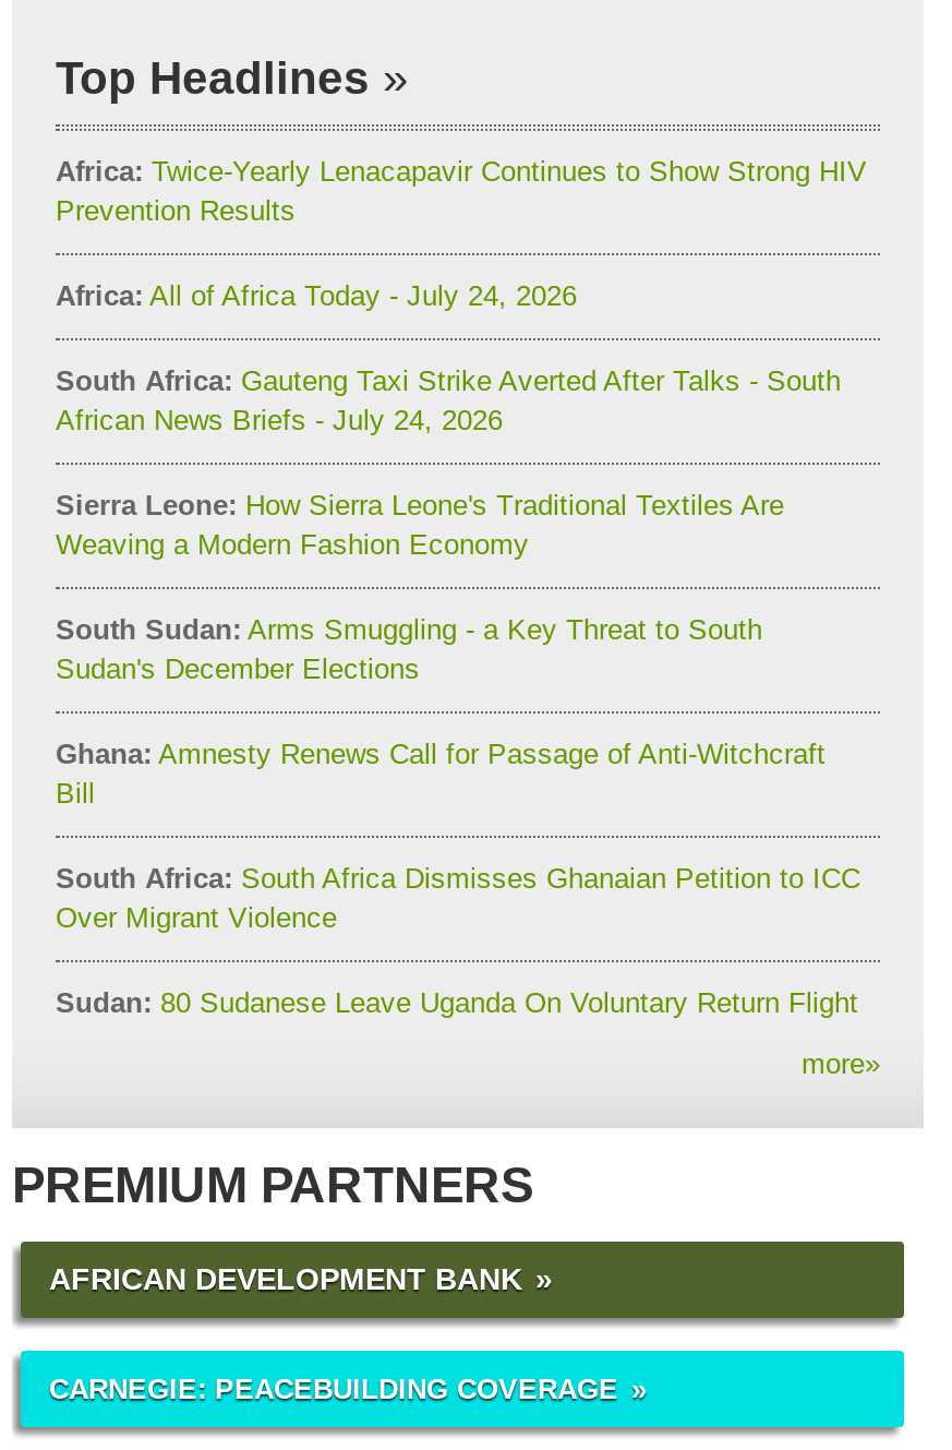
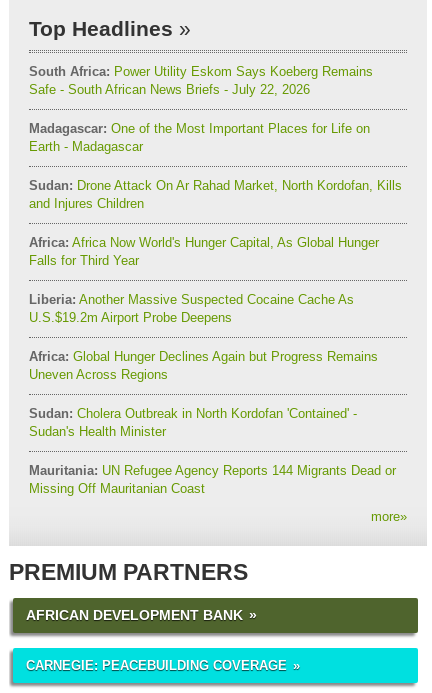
[56,156,867,228] Africa: Twice-Yearly Lenacapavir Continues to Show Strong HIV | Prevention Results -> [29,63,373,96] South Africa: Power Utility Eskom Says Koeberg Remains | Safe - South African News Briefs - July 22, 2026
[56,280,577,313] Africa: All of Africa Today - July 24, 2026 -> [29,120,370,153] Madagascar: One of the Most Important Places for Life on | Earth - Madagascar
[56,366,841,438] South Africa: Gauteng Taxi Strike Averted After Talks - South | African News Briefs - July 24, 2026 -> [29,177,402,210] Sudan: Drone Attack On Ar Rahad Market, North Kordofan, Kills | and Injures Children
[56,490,784,562] Sierra Leone: How Sierra Leone's Traditional Textiles Are | Weaving a Modern Fashion Economy -> [29,234,379,267] Africa: Africa Now World's Hunger Capital, As Global Hunger | Falls for Third Year
[56,614,762,686] South Sudan: Arms Smuggling - a Key Threat to South | Sudan's December Elections -> [29,291,354,324] Liberia: Another Massive Suspected Cocaine Cache As | U.S.$19.2m Airport Probe Deepens
[56,739,826,811] Ghana: Amnesty Renews Call for Passage of Anti-Witchcraft | Bill -> [29,348,378,381] Africa: Global Hunger Declines Again but Progress Remains | Uneven Across Regions
[56,863,860,935] South Africa: South Africa Dismisses Ghanaian Petition to ICC | Over Migrant Violence -> [29,405,357,438] Sudan: Cholera Outbreak in North Kordofan 'Contained' - | Sudan's Health Minister
[56,987,858,1020] Sudan: 80 Sudanese Leave Uganda On Voluntary Return Flight -> [29,462,396,495] Mauritania: UN Refugee Agency Reports 144 Migrants Dead or | Missing Off Mauritanian Coast

